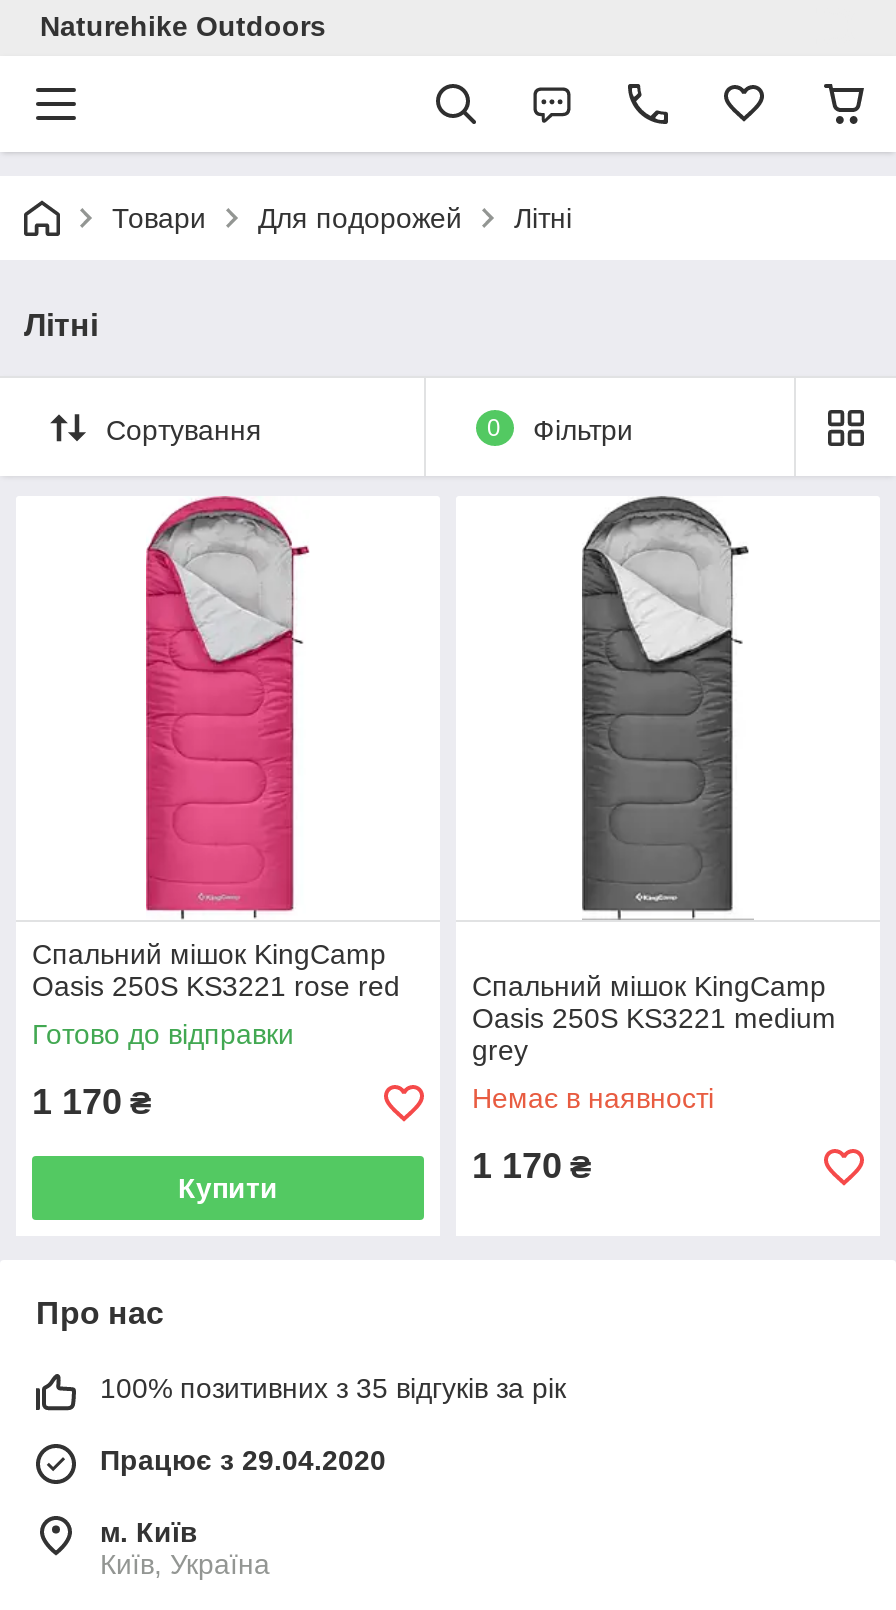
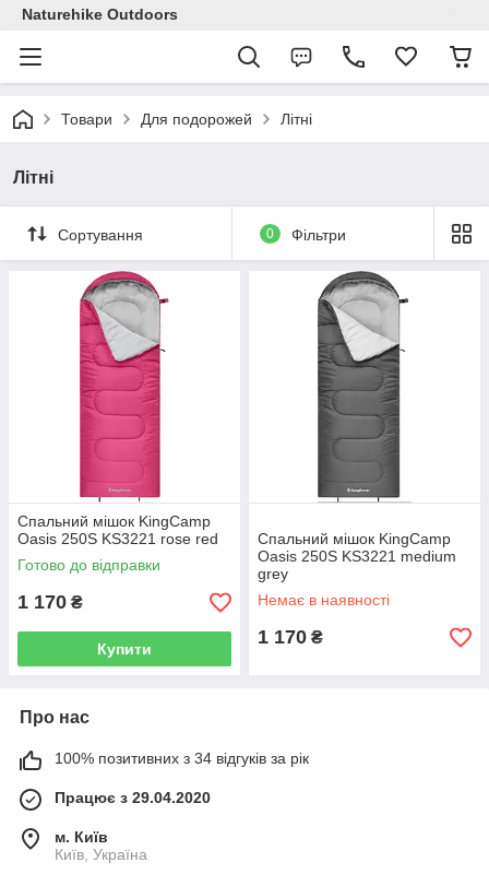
[100,1372,566,1404] 100% позитивних з 35 відгуків за рік -> [55,749,309,767] 100% позитивних з 34 відгуків за рік

